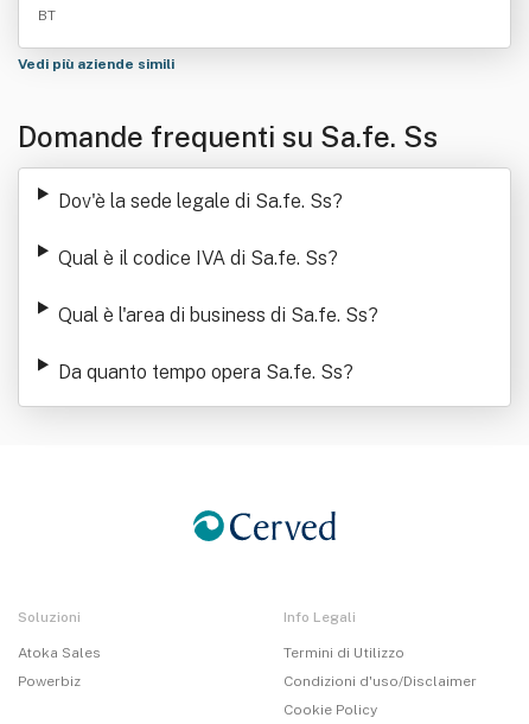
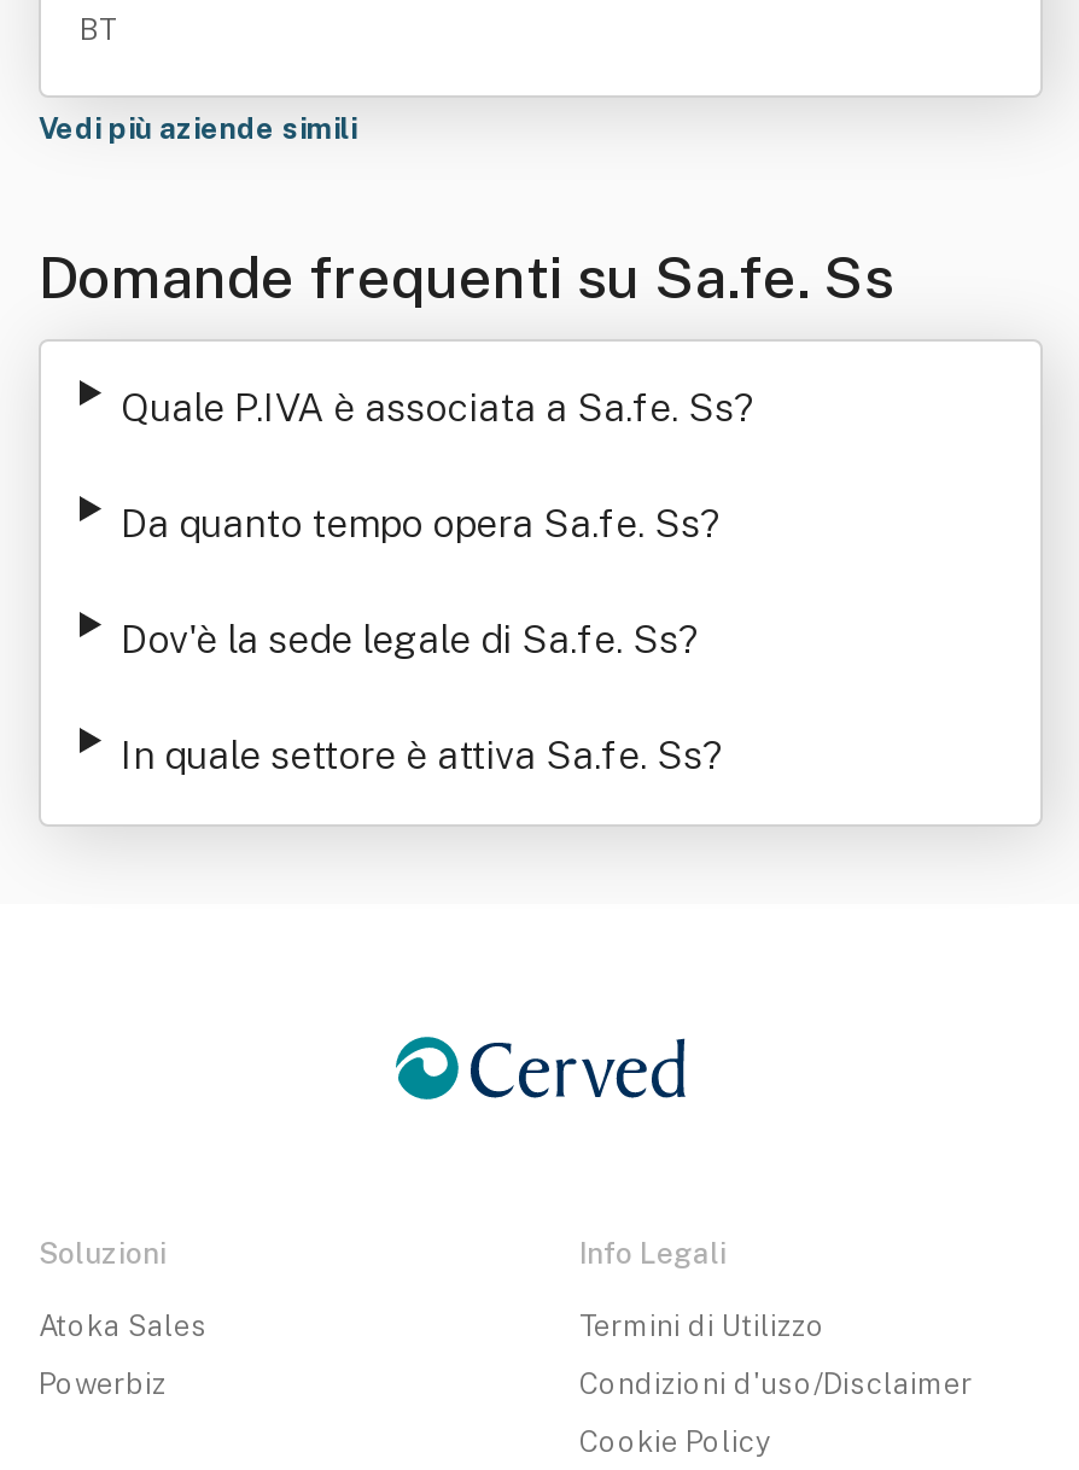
none -> [120,385,755,431] Quale P.IVA è associata a Sa.fe. Ss?
moved [58,190,343,212] -> [120,617,700,663]: Dov'è la sede legale di Sa.fe. Ss?
[58,247,378,326] Qual è il codice IVA di Sa.fe. Ss? | Qual è l'area di business di Sa.fe. Ss? -> [120,733,724,778] In quale settore è attiva Sa.fe. Ss?
moved [58,361,353,383] -> [120,501,722,547]: Da quanto tempo opera Sa.fe. Ss?

